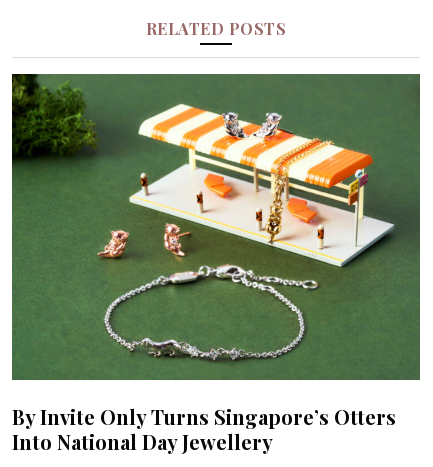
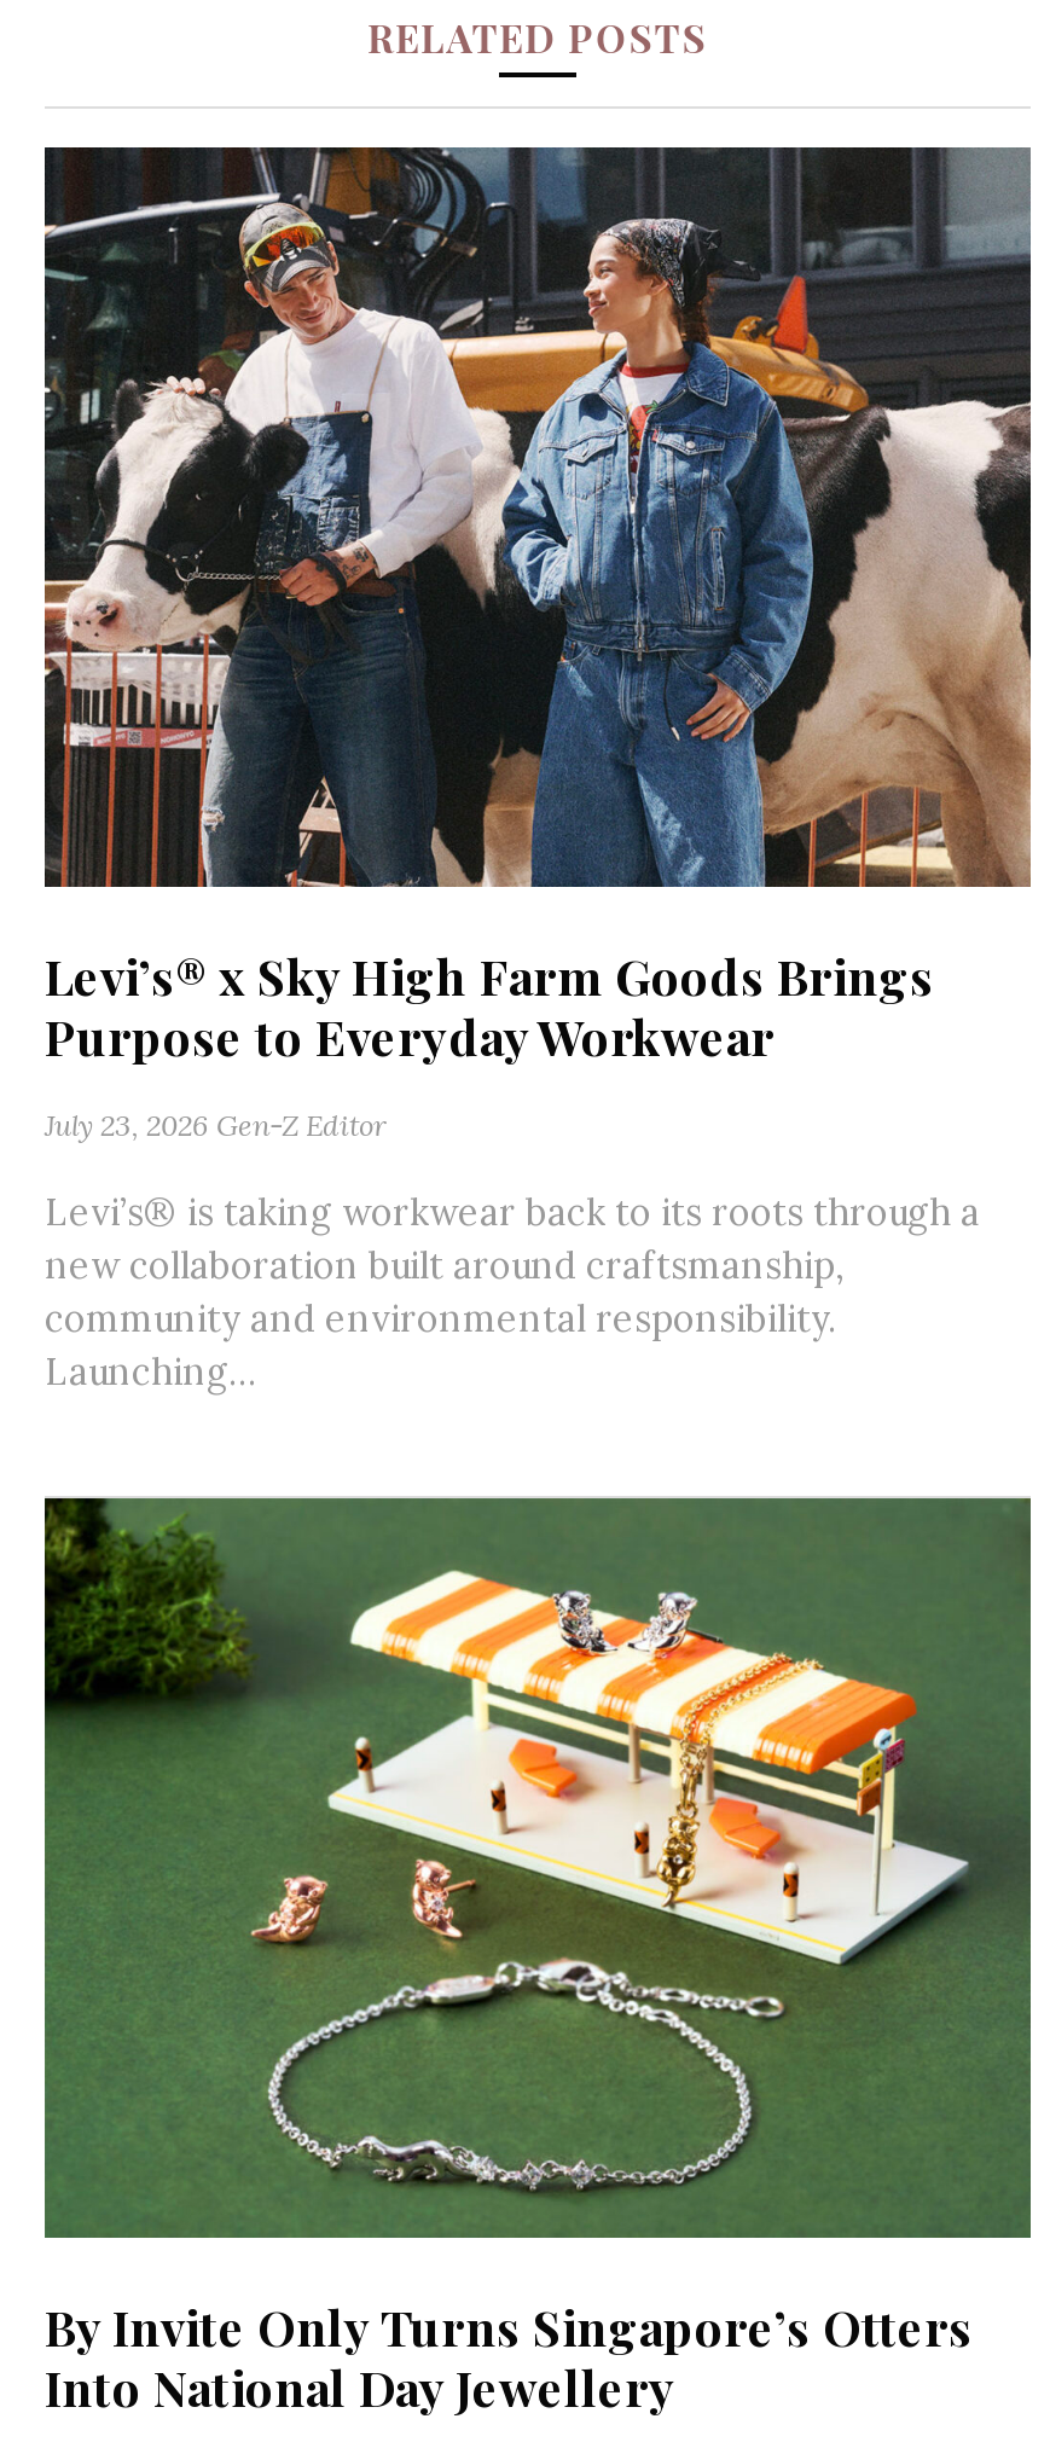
none -> [42,145,1033,1395] [image] | Levi’s® x Sky High Farm Goods Brings | Purpose to Everyday Workwear | July 23, 2026 Gen-Z Editor | Levi’s® is taking workwear back to its roots through a | new collaboration built around craftsmanship, | community and environmental responsibility. | Launching...

